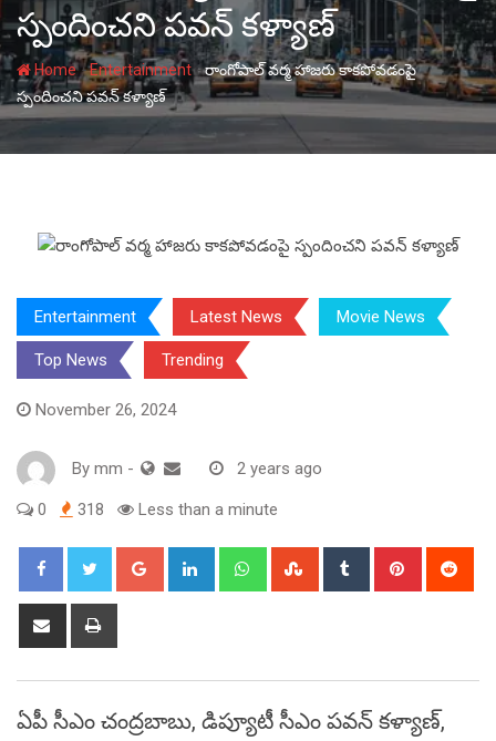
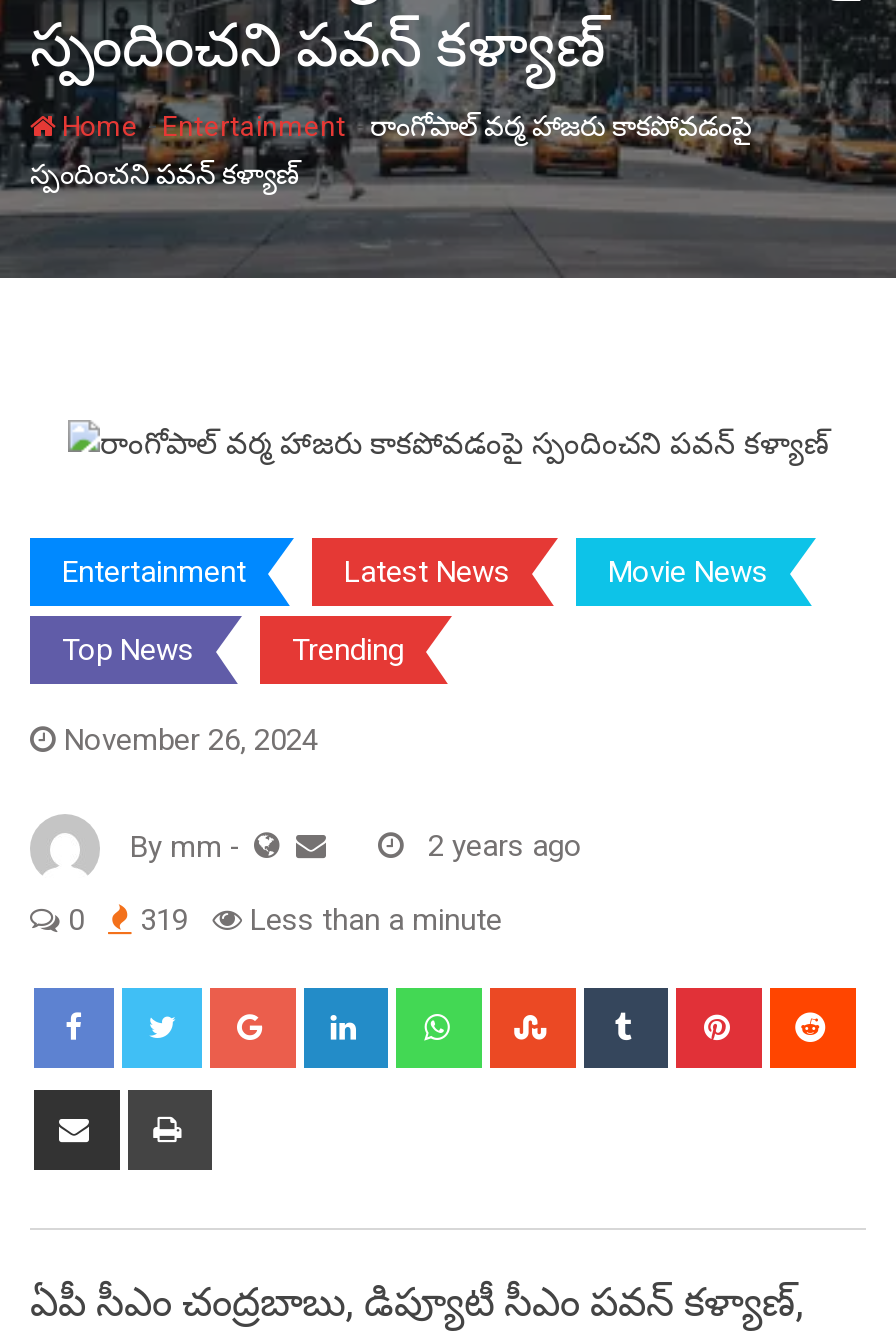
[33,500,278,519] 0 318 Less than a minute -> [60,902,502,938] 0 319 Less than a minute

